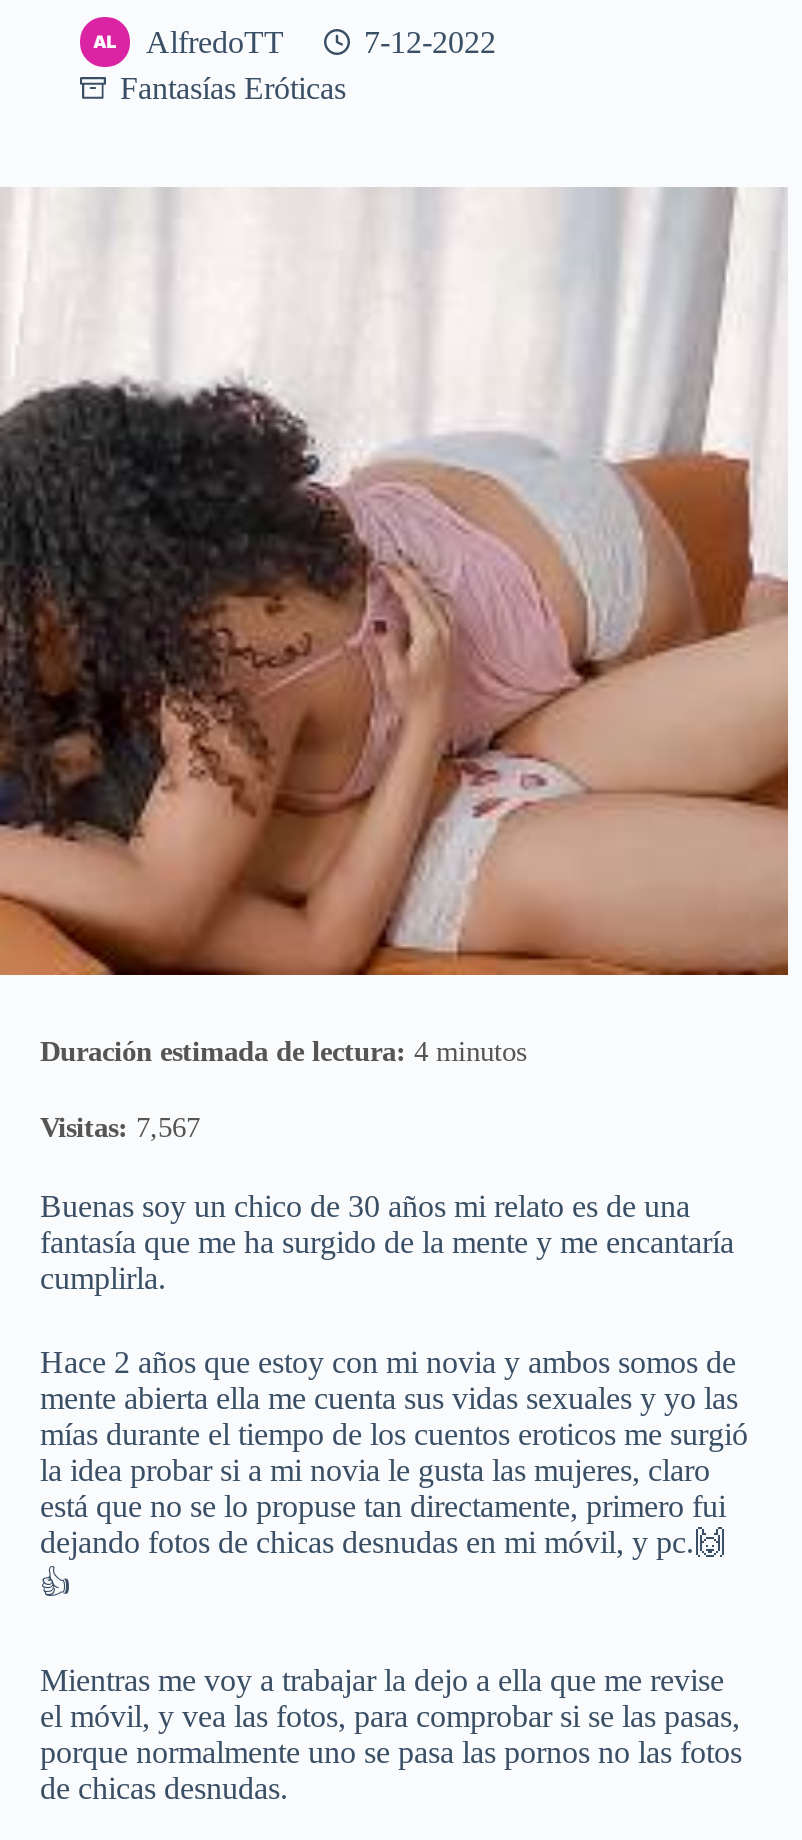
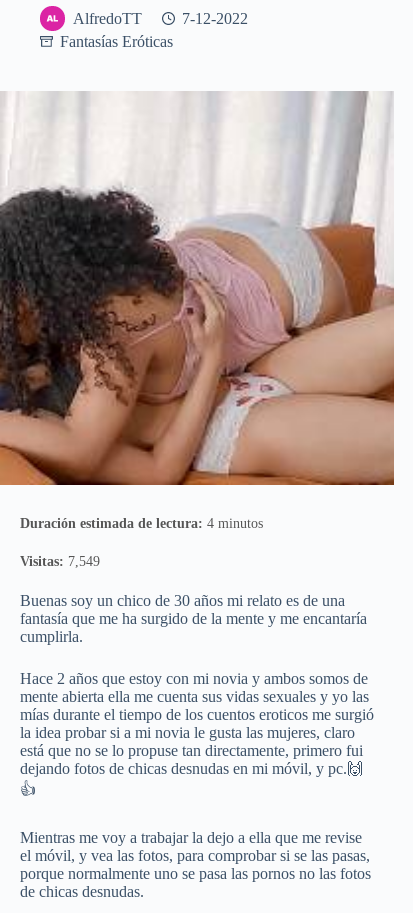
[40,1112,200,1144] Visitas: 7,567 -> [20,553,100,569] Visitas: 7,549

